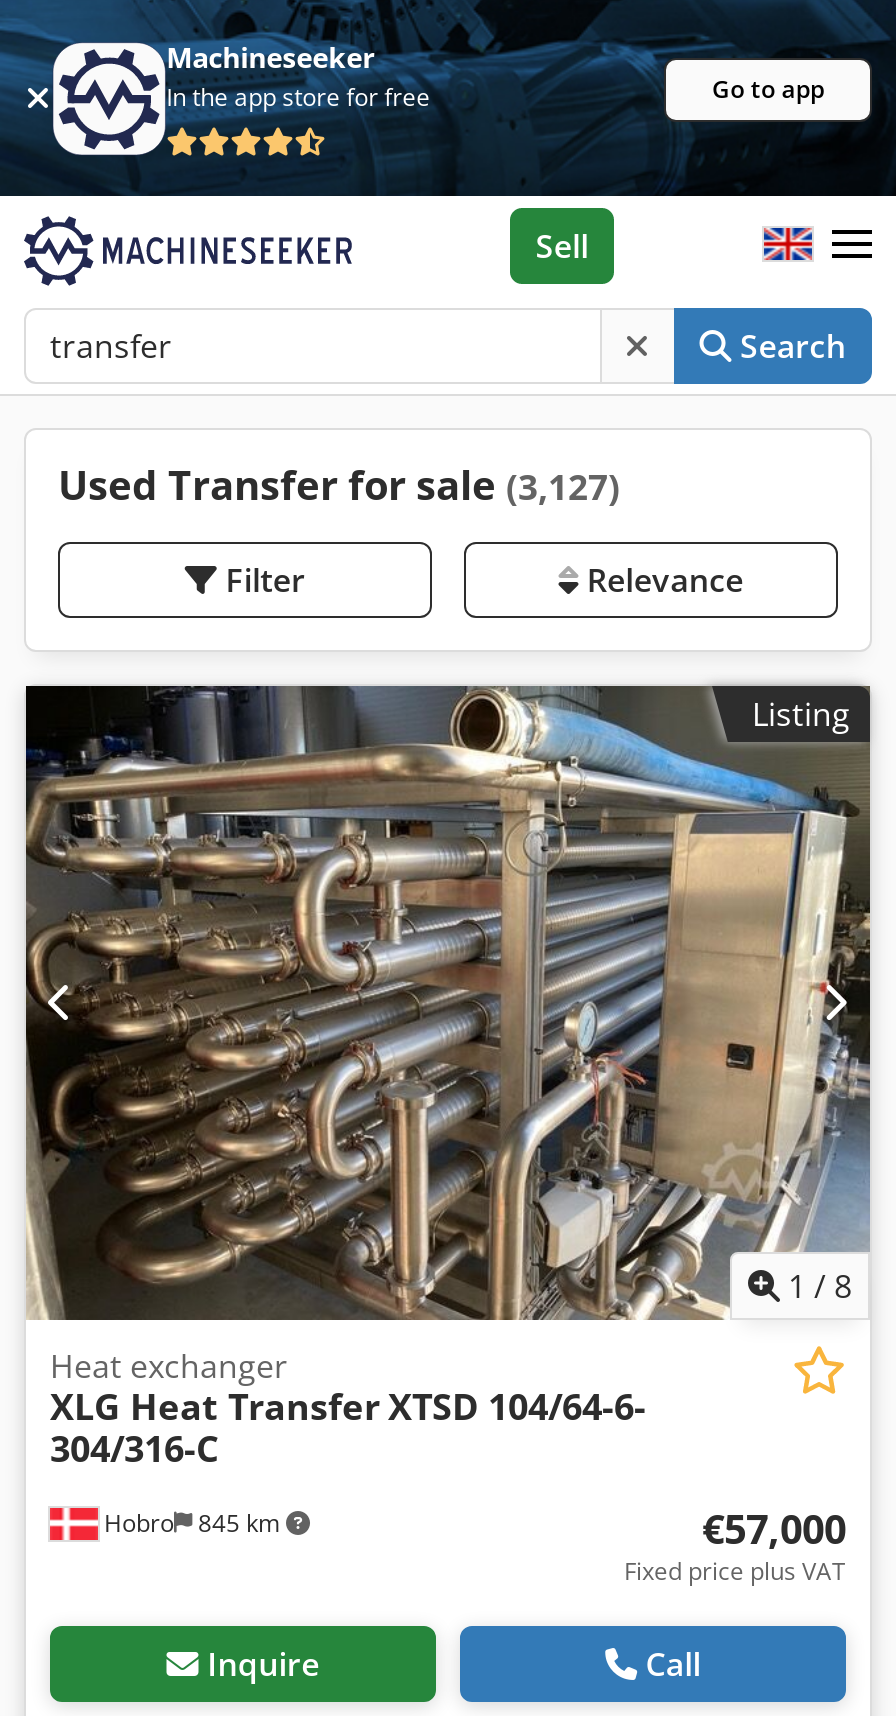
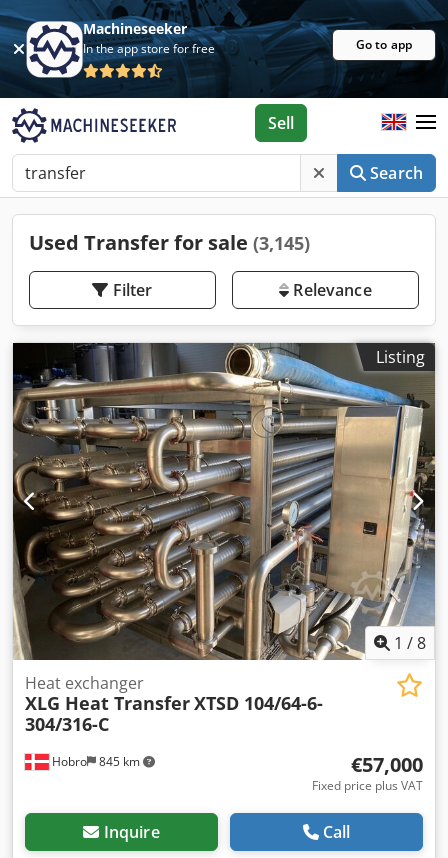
[58,458,620,512] Used Transfer for sale (3,127) -> [29,229,310,256] Used Transfer for sale (3,145)

